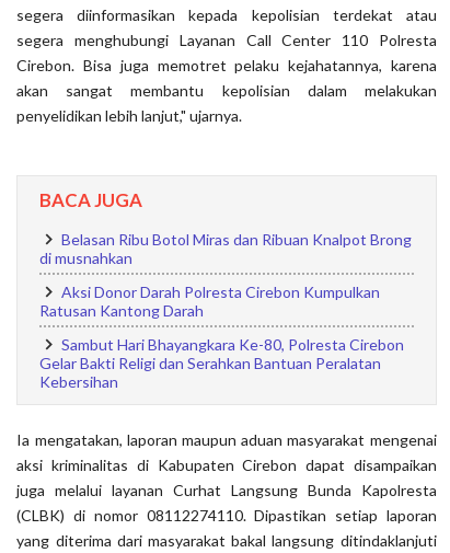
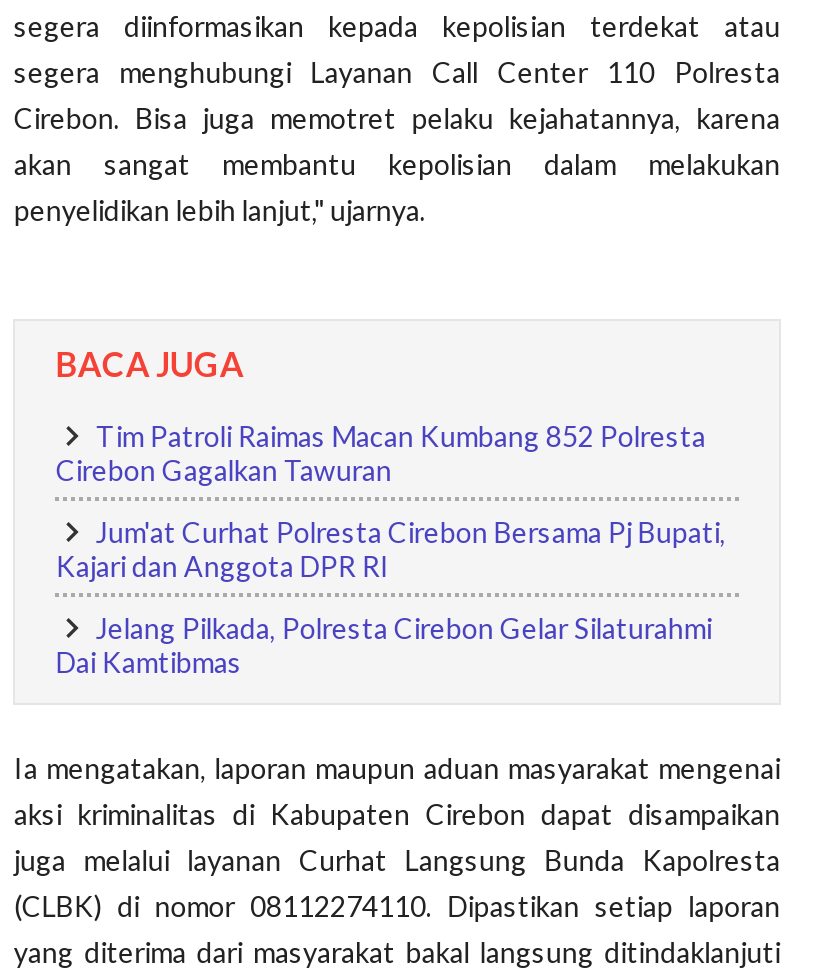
[40,230,412,267] Belasan Ribu Botol Miras dan Ribuan Knalpot Brong | di musnahkan -> [56,418,706,486] Tim Patroli Raimas Macan Kumbang 852 Polresta | Cirebon Gagalkan Tawuran
[40,282,380,319] Aksi Donor Darah Polresta Cirebon Kumpulkan | Ratusan Kantong Darah -> [56,514,726,582] Jum'at Curhat Polresta Cirebon Bersama Pj Bupati, | Kajari dan Anggota DPR RI
[40,335,404,391] Sambut Hari Bhayangkara Ke-80, Polresta Cirebon | Gelar Bakti Religi dan Serahkan Bantuan Peralatan | Kebersihan -> [56,610,712,678] Jelang Pilkada, Polresta Cirebon Gelar Silaturahmi | Dai Kamtibmas

